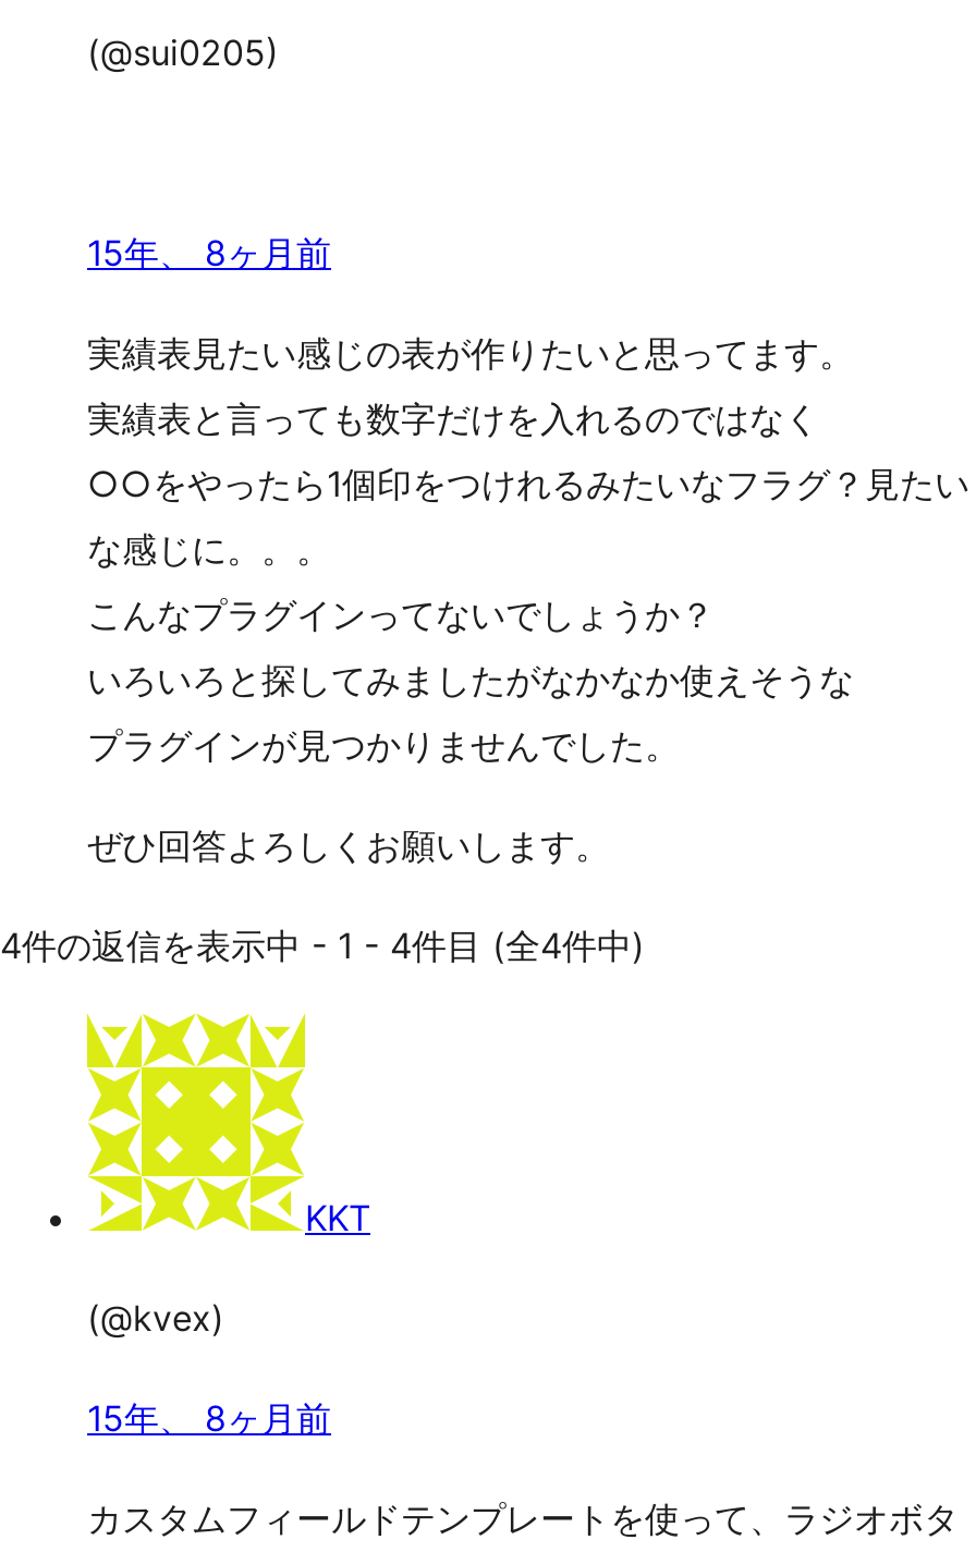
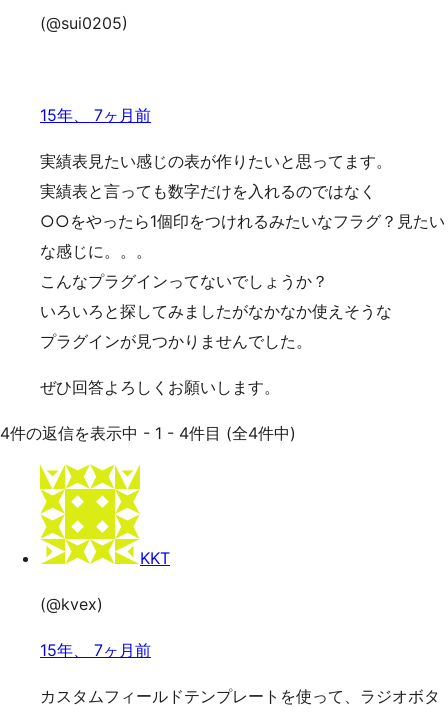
[87,231,331,274] 15年、 8ヶ月前 -> [40,105,151,125] 15年、 7ヶ月前
[87,1396,331,1440] 15年、 8ヶ月前 -> [40,640,151,660] 15年、 7ヶ月前

